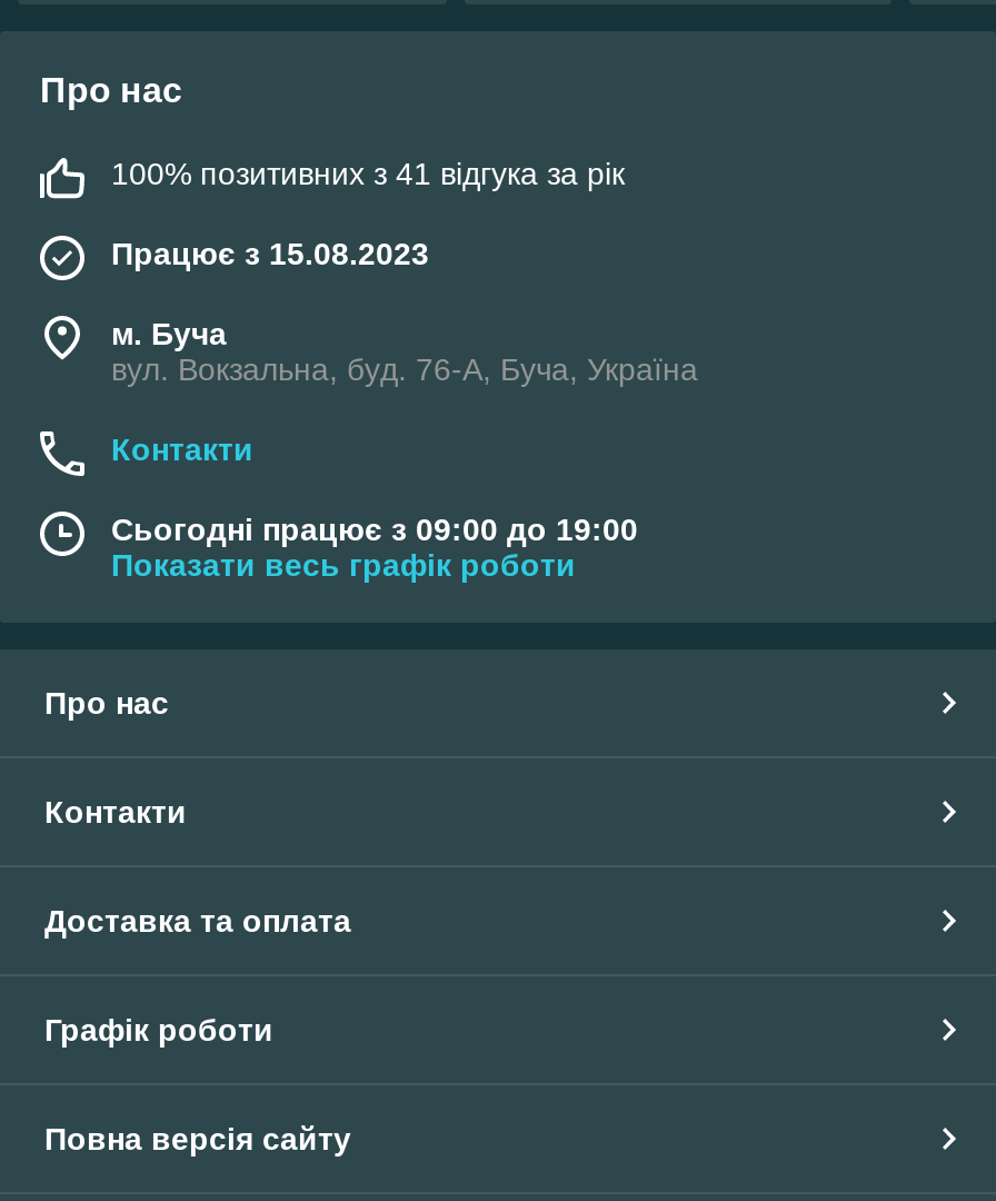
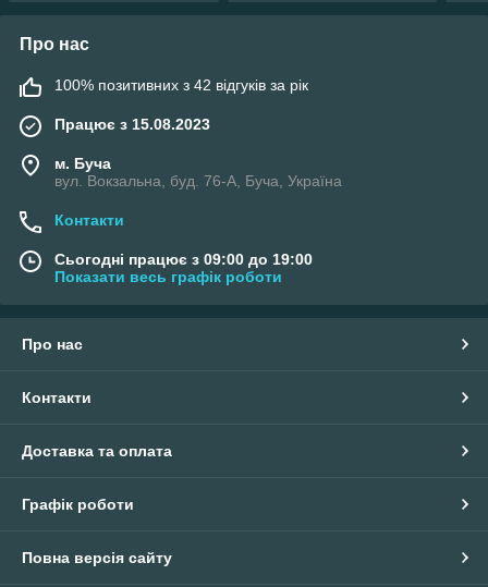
[111,155,625,191] 100% позитивних з 41 відгука за рік -> [54,76,308,93] 100% позитивних з 42 відгуків за рік

